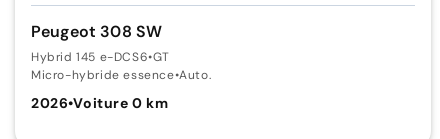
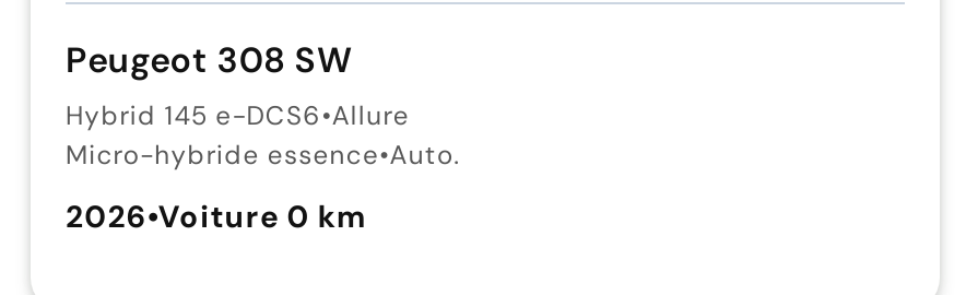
[31,49,170,65] Hybrid 145 e-DCS6•GT -> [66,98,410,133] Hybrid 145 e-DCS6•Allure

